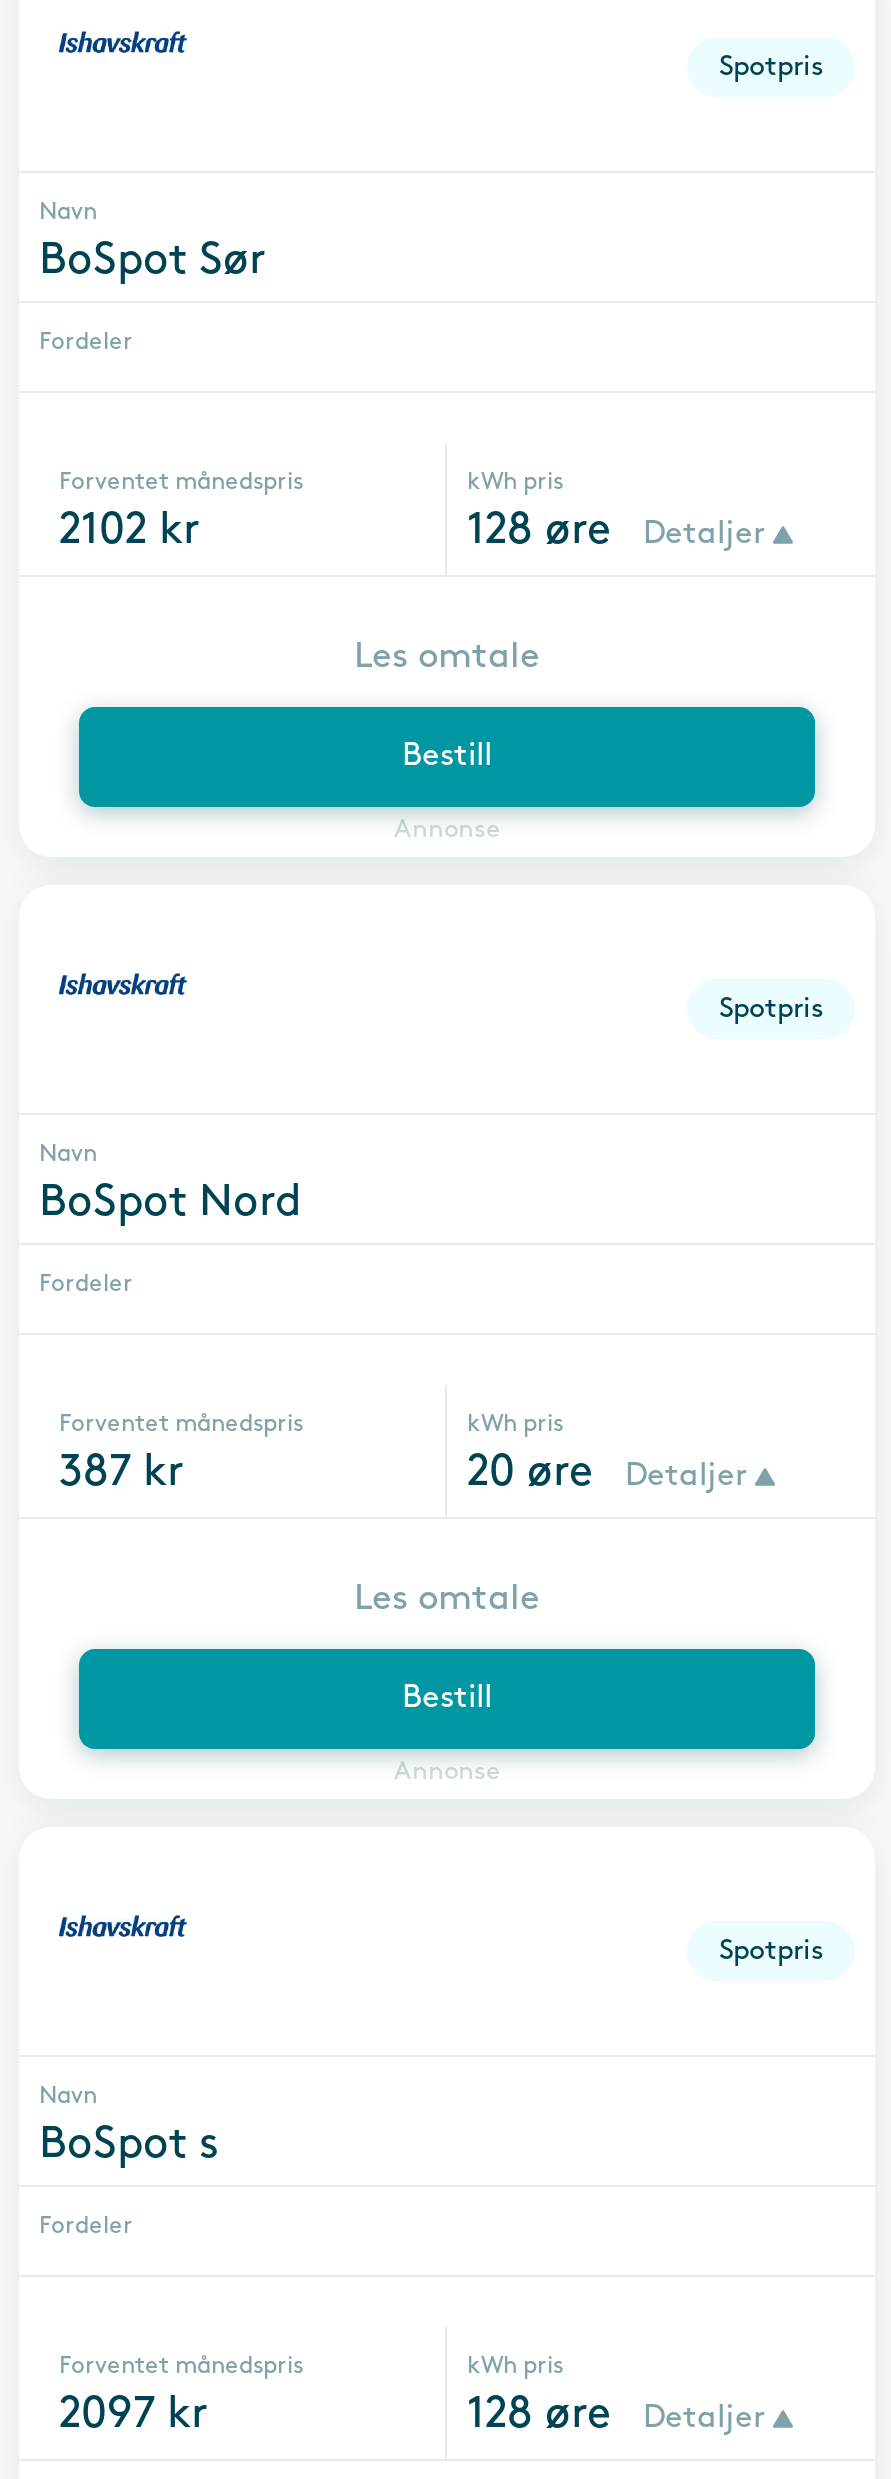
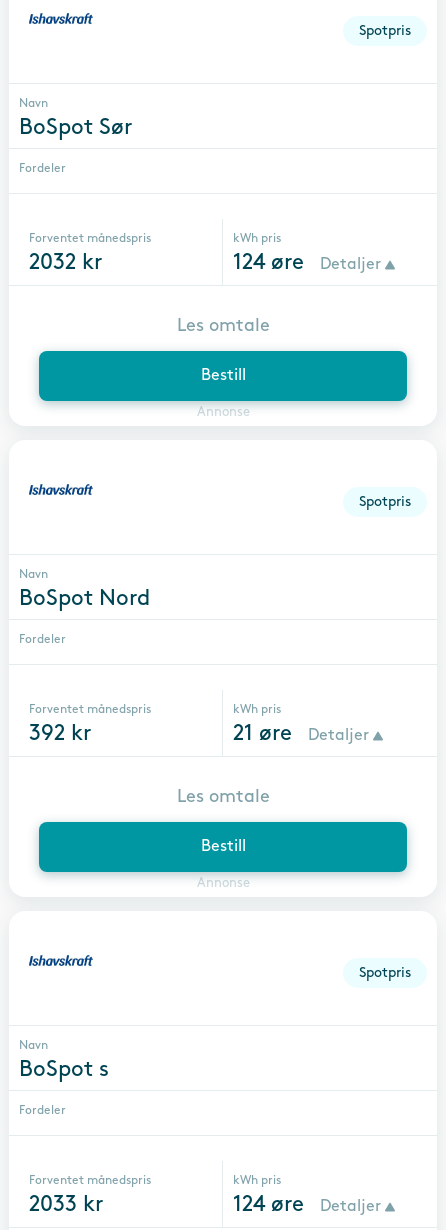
[59,509,199,551] 2102 kr -> [29,252,102,273] 2032 kr
[467,509,773,551] 128 øre Detaljer -> [233,252,385,273] 124 øre Detaljer
[59,1451,183,1493] 387 kr -> [29,723,91,744] 392 kr
[467,1451,755,1493] 20 øre Detaljer -> [233,723,373,744] 21 øre Detaljer
[59,2393,207,2435] 2097 kr -> [29,1194,103,1215] 2033 kr
[467,2393,773,2435] 128 øre Detaljer -> [233,1194,385,1215] 124 øre Detaljer

